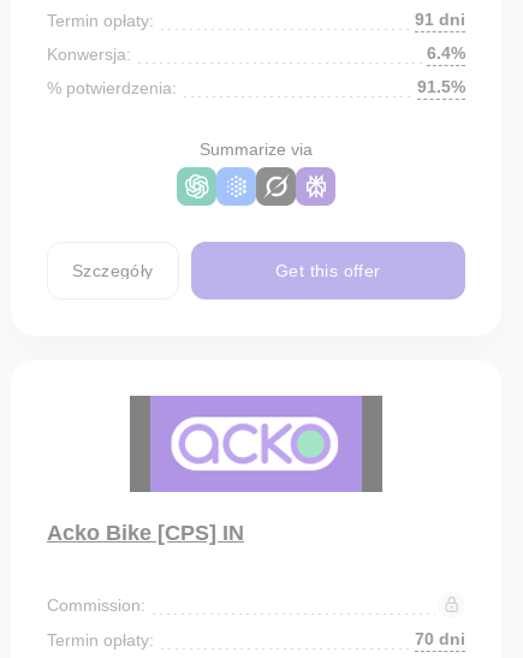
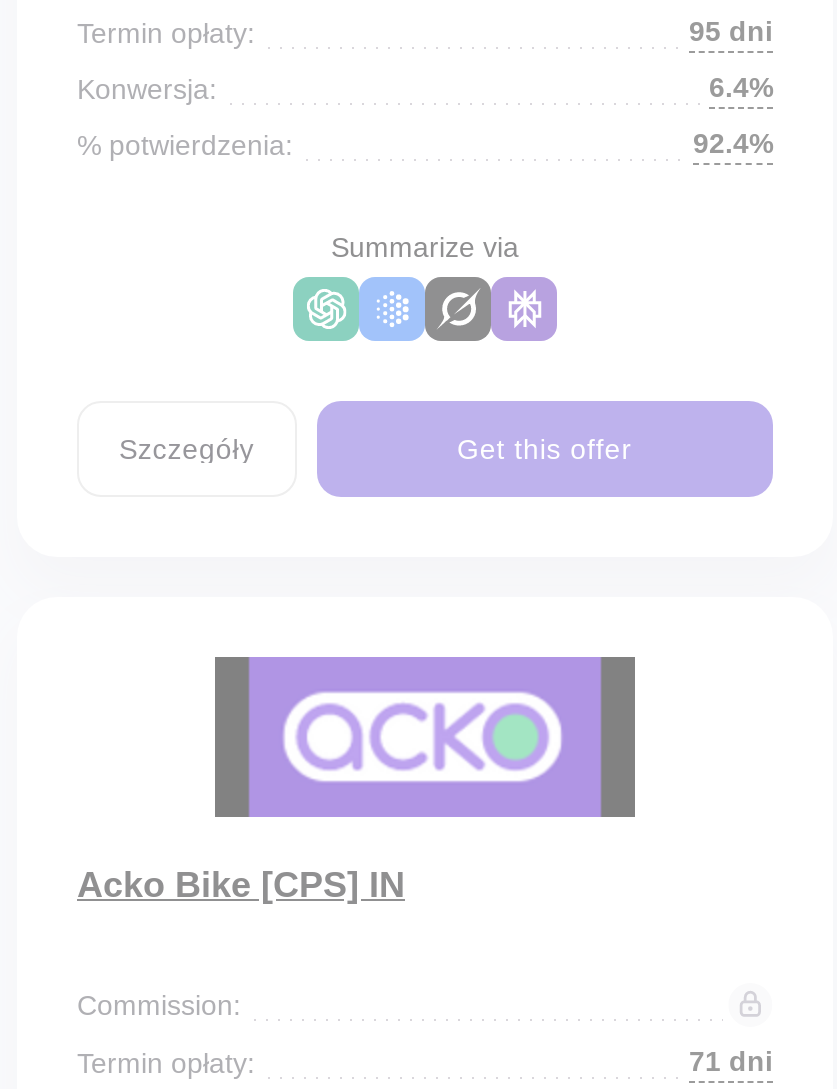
[415,10,465,29] 91 dni -> [689,15,773,47] 95 dni
[417,77,465,96] 91.5% -> [693,127,773,159] 92.4%
[415,629,465,648] 70 dni -> [689,1045,773,1077] 71 dni

